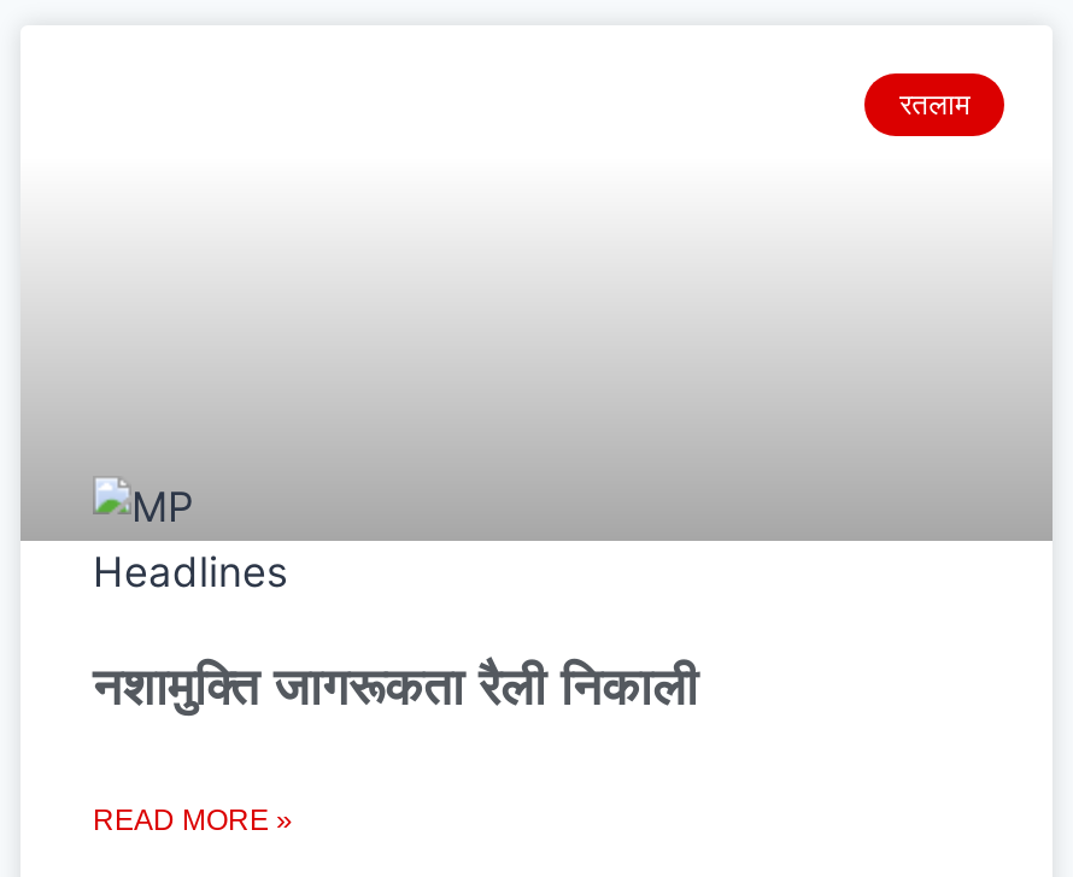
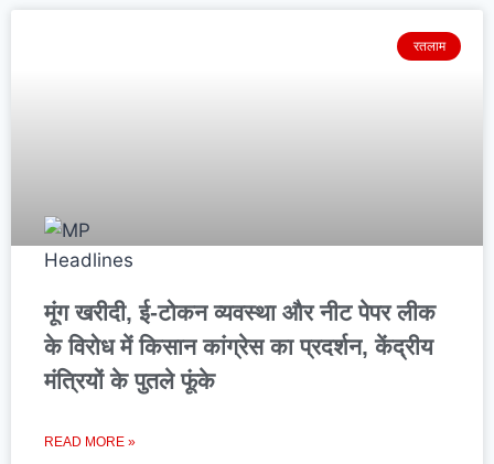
[93,659,698,715] नशामुक्ति जागरूकता रैली निकाली -> [44,300,436,394] मूंग खरीदी, ई-टोकन व्यवस्था और नीट पेपर लीक | के विरोध में किसान कांग्रेस का प्रदर्शन, केंद्रीय | मंत्रियों के पुतले फूंके

